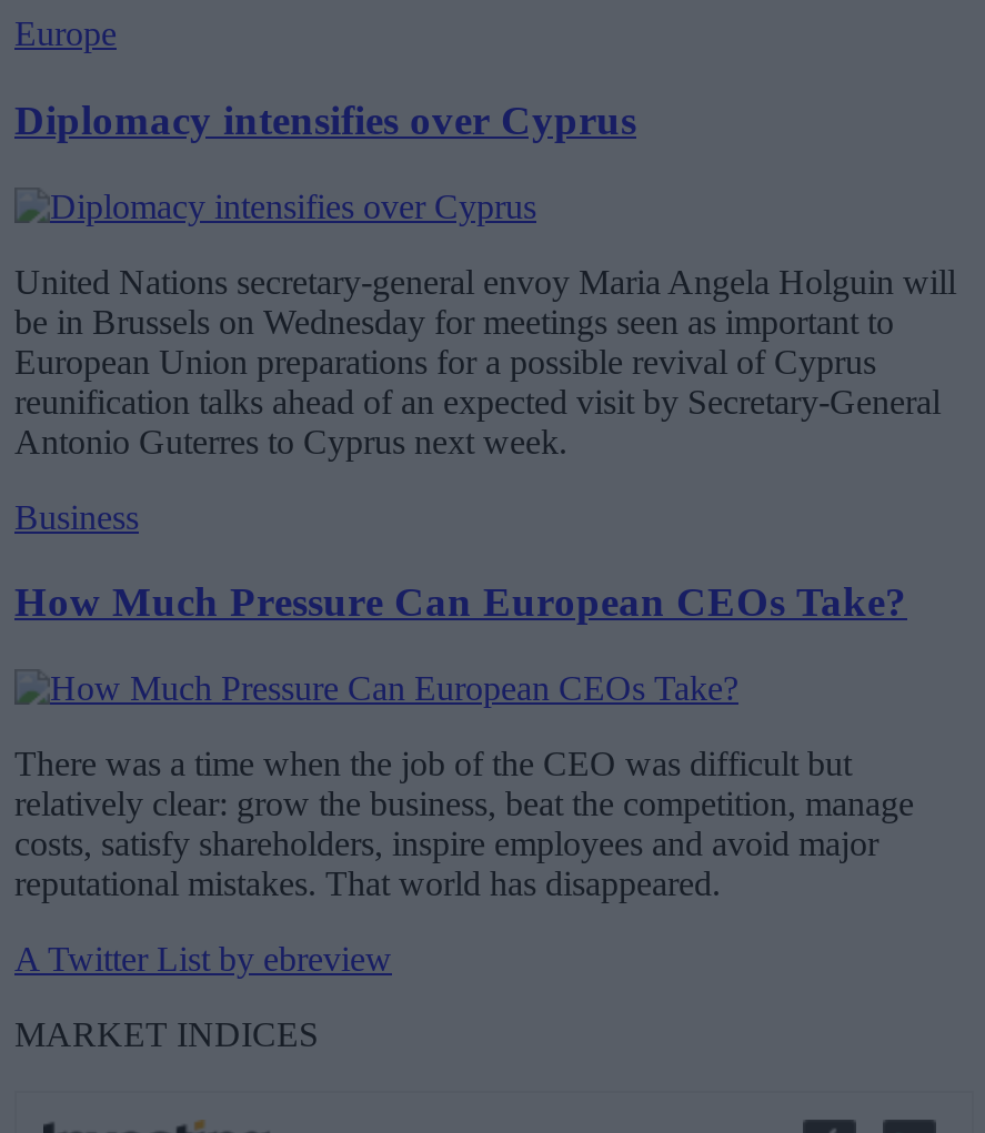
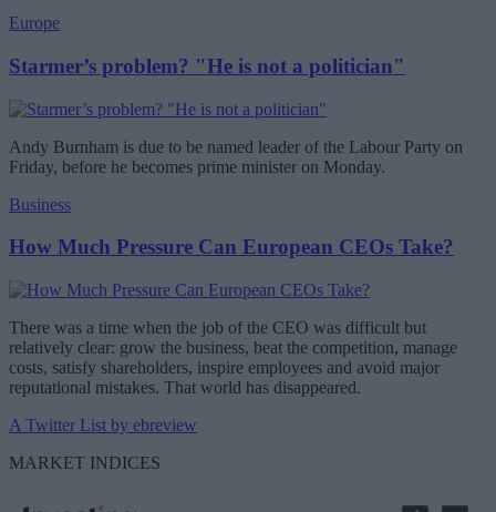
[14,96,636,143] Diplomacy intensifies over Cyprus -> [9,54,405,77] Starmer’s problem? "He is not a politician"
[14,262,956,460] United Nations secretary-general envoy Maria Angela Holguin will | be in Brussels on Wednesday for meetings seen as important to | European Union preparations for a possible revival of Cyprus | reunification talks ahead of an expected visit by Secretary-General | Antonio Guterres to Cyprus next week. -> [9,137,463,176] Andy Burnham is due to be named leader of the Labour Party on | Friday, before he becomes prime minister on Monday.

